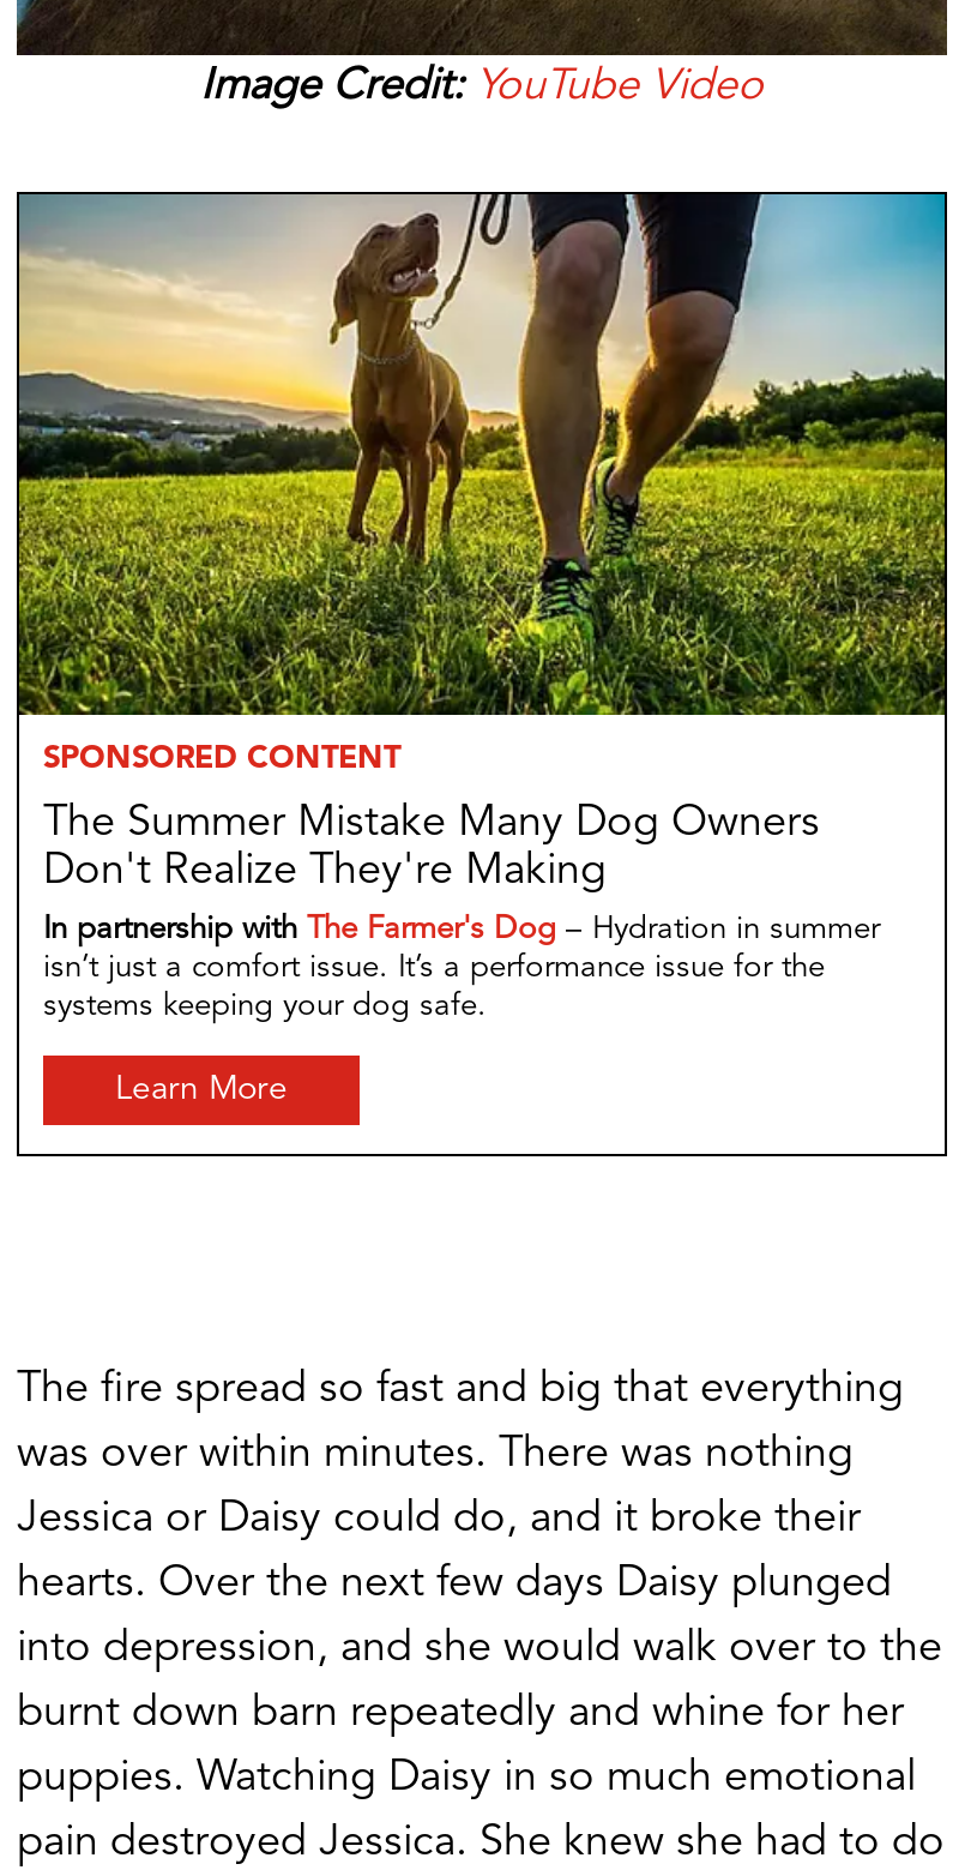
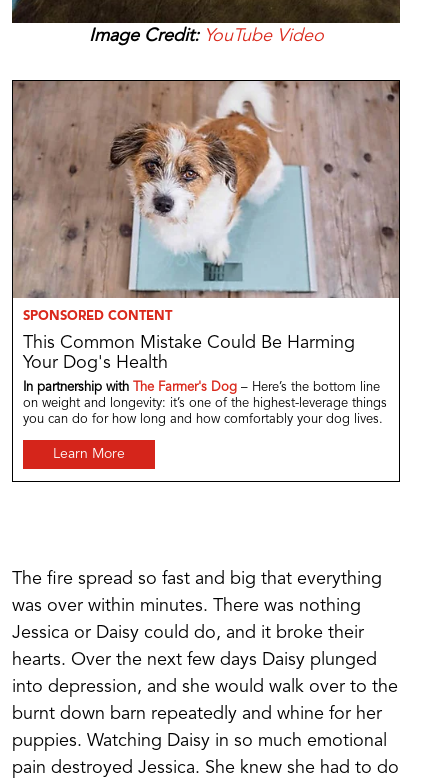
[17,192,947,893] [image] | The Summer Mistake Many Dog Owners | Don't Realize They're Making -> [12,80,400,372] [image] | This Common Mistake Could Be Harming | Your Dog's Health
[43,914,880,1022] In partnership with The Farmer's Dog – Hydration in summer | isn’t just a comfort issue. It’s a performance issue for the | systems keeping your dog safe. -> [23,381,387,426] In partnership with The Farmer's Dog – Here’s the bottom line | on weight and longevity: it’s one of the highest-leverage things | you can do for how long and how comfortably your dog lives.

